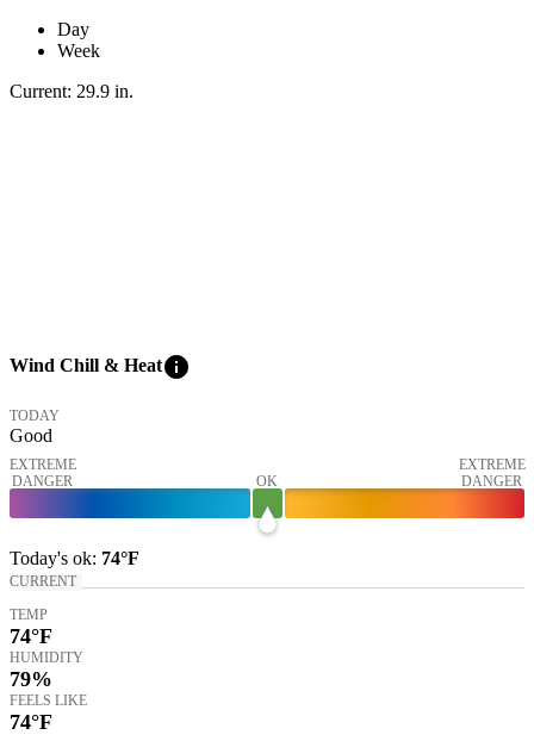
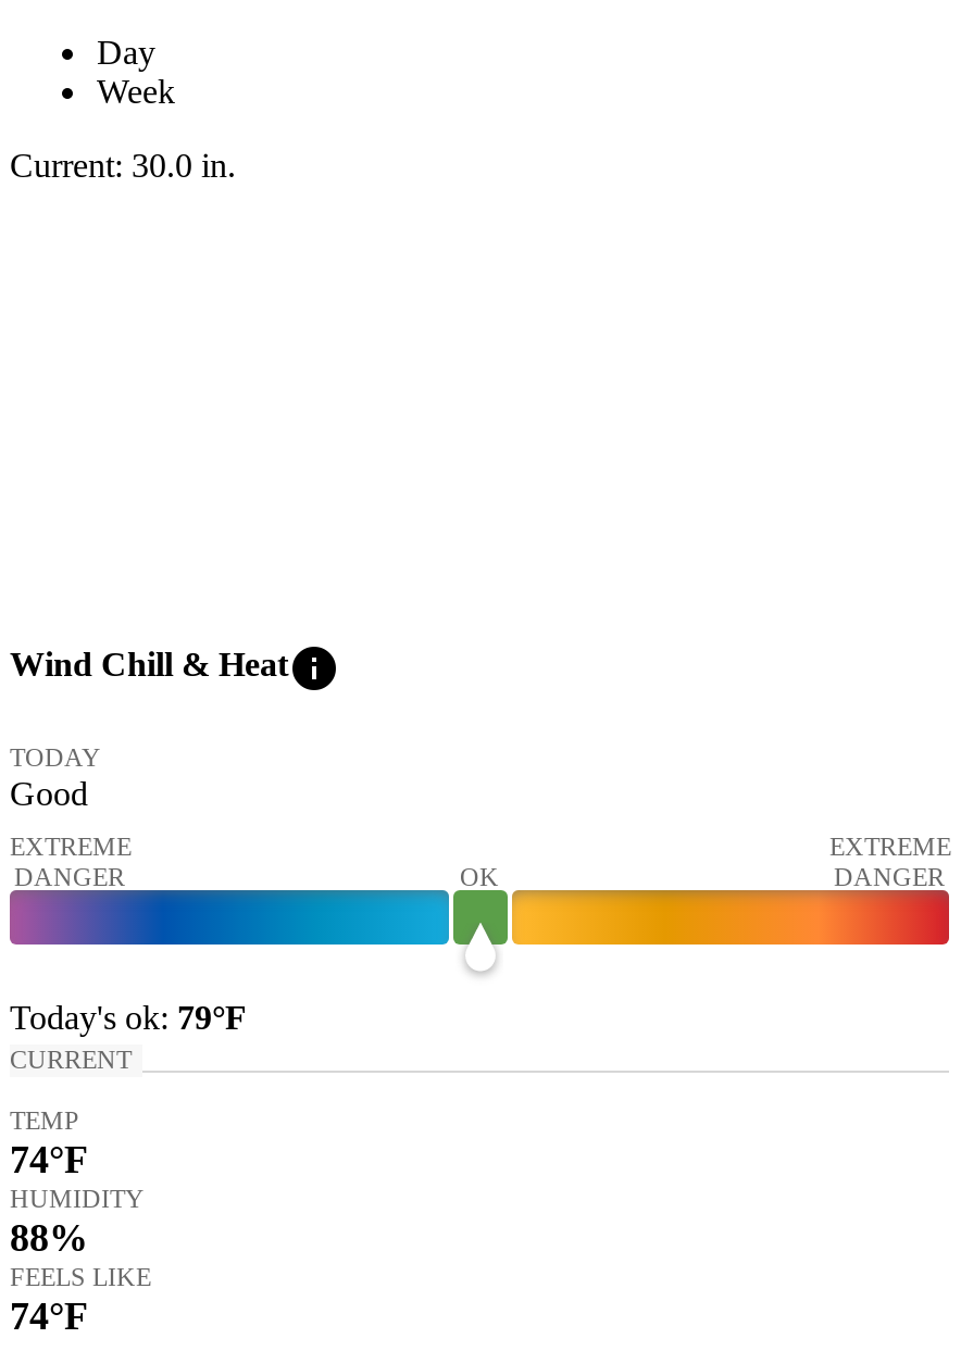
[10,81,133,102] Current: 29.9 in. -> [10,147,236,184] Current: 30.0 in.
[10,547,139,568] Today's ok: 74°F -> [10,998,247,1035] Today's ok: 79°F
[10,667,52,690] 79% -> [10,1215,88,1259] 88%

